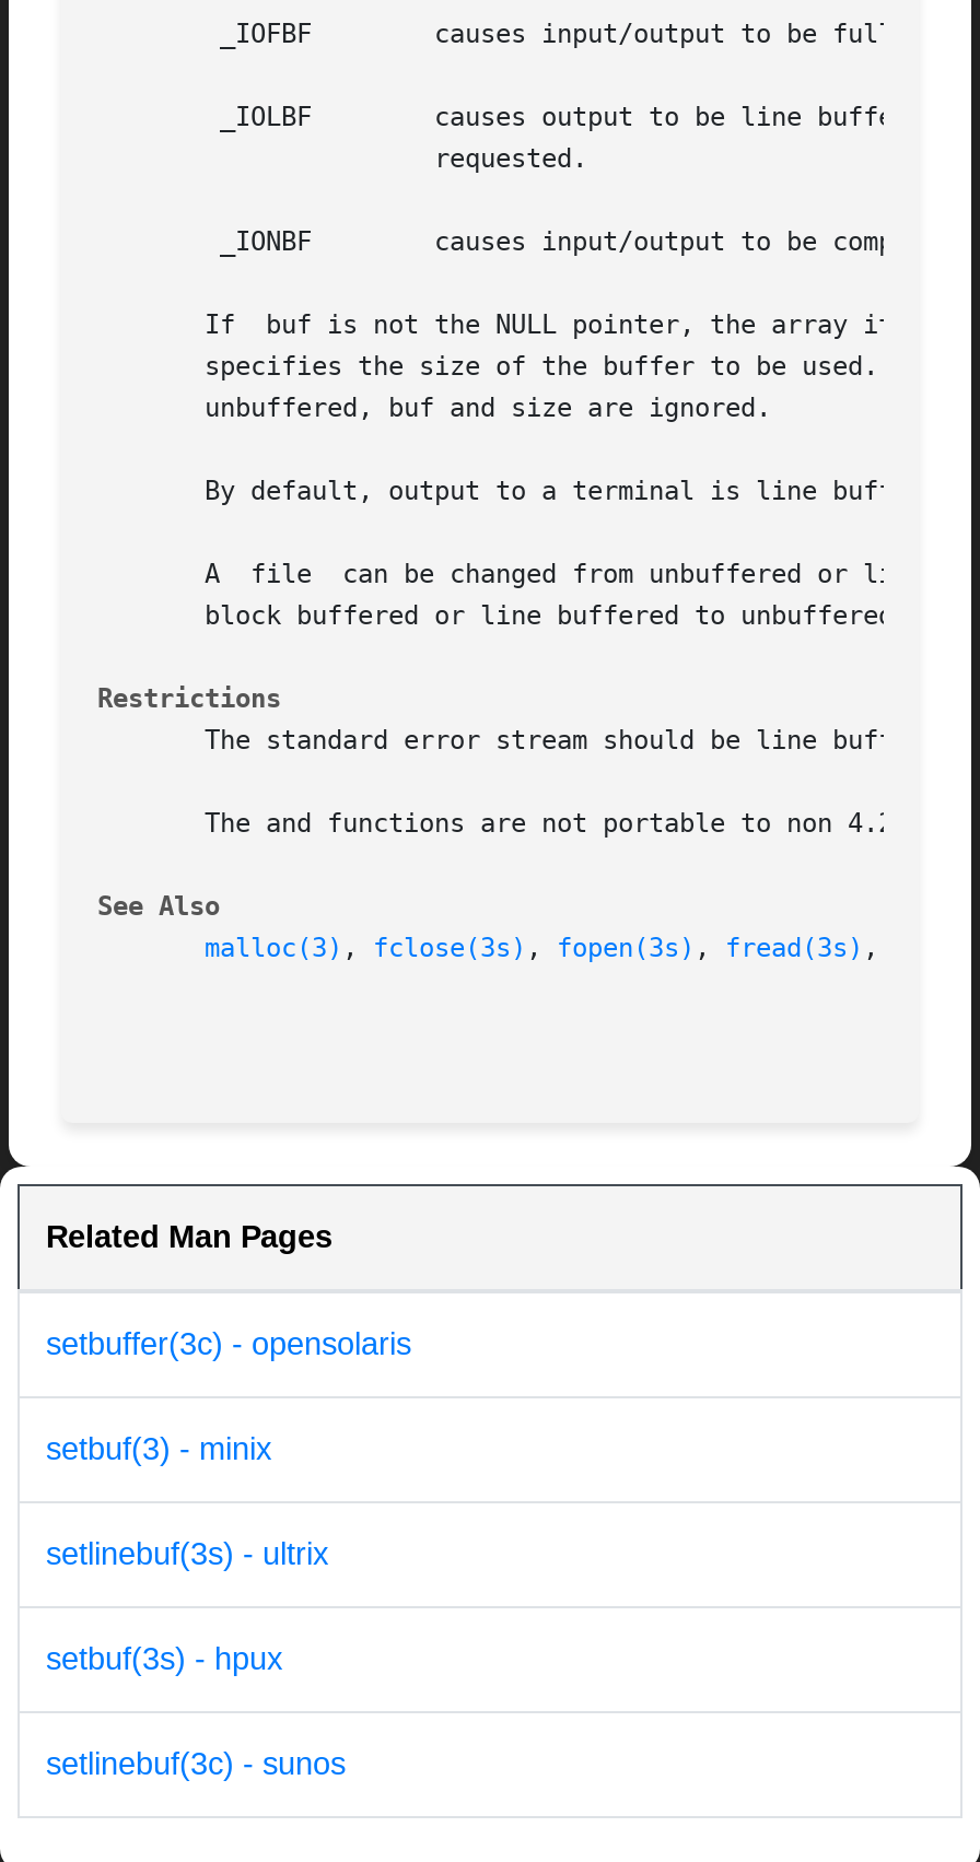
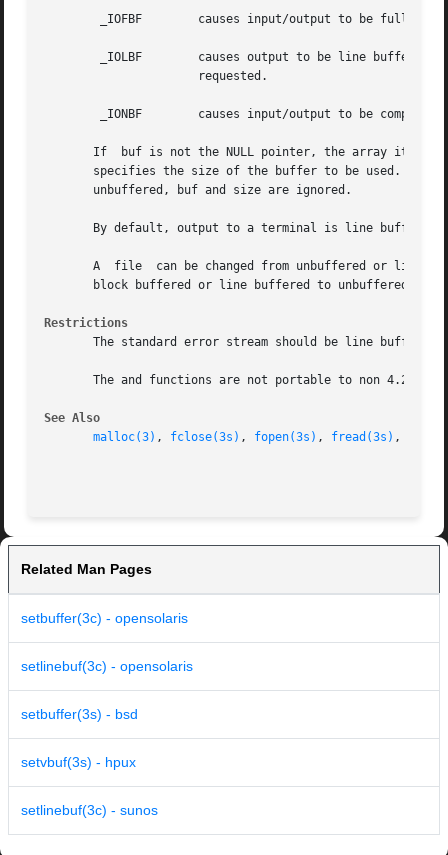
[46,1432,271,1467] setbuf(3) - minix -> [21,658,193,674] setlinebuf(3c) - opensolaris
[46,1537,328,1572] setlinebuf(3s) - ultrix -> [21,706,138,722] setbuffer(3s) - bsd
[46,1642,282,1677] setbuf(3s) - hpux -> [21,754,136,770] setvbuf(3s) - hpux

